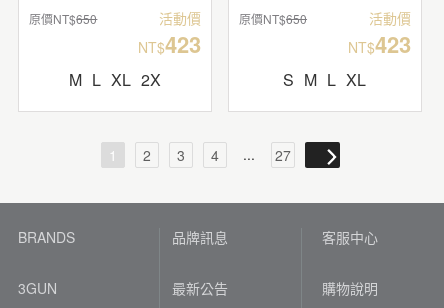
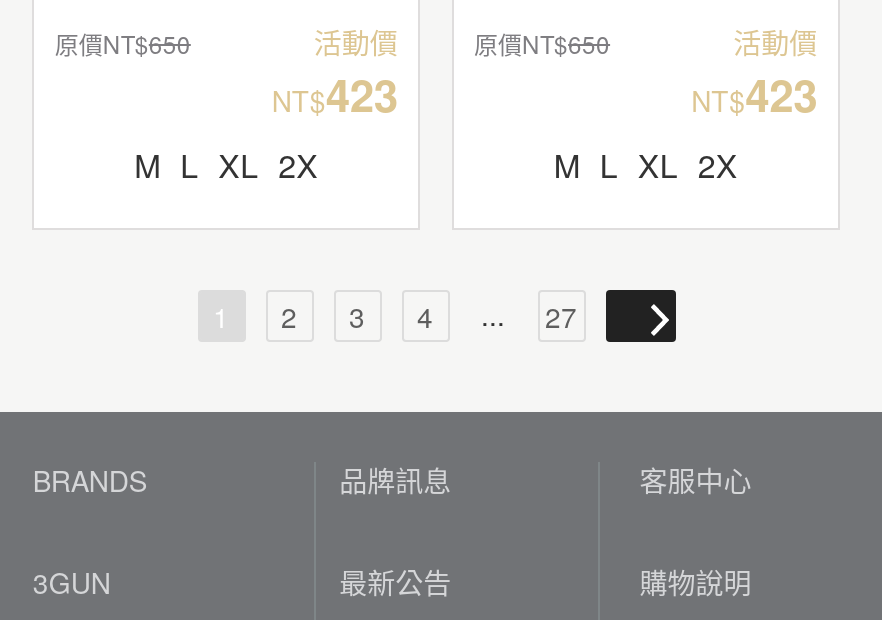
[283,68,366,91] S M L XL -> [554,143,738,189] M L XL 2X

